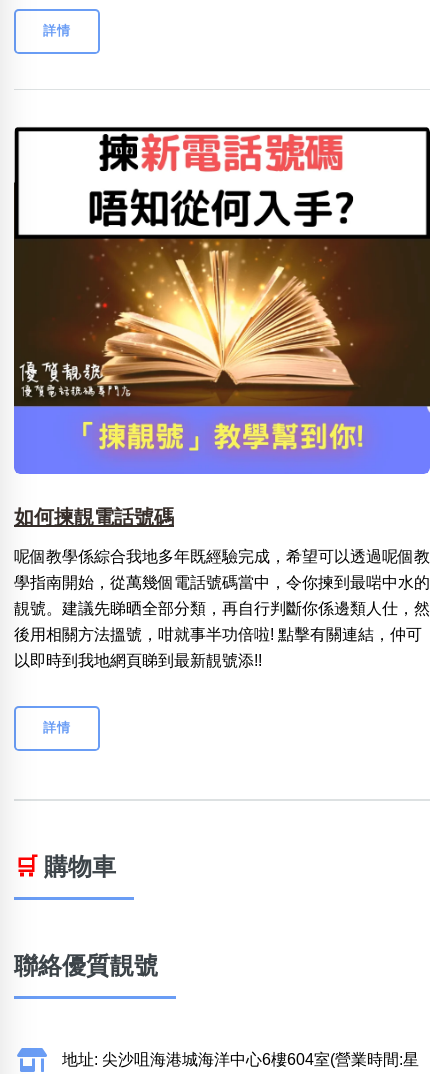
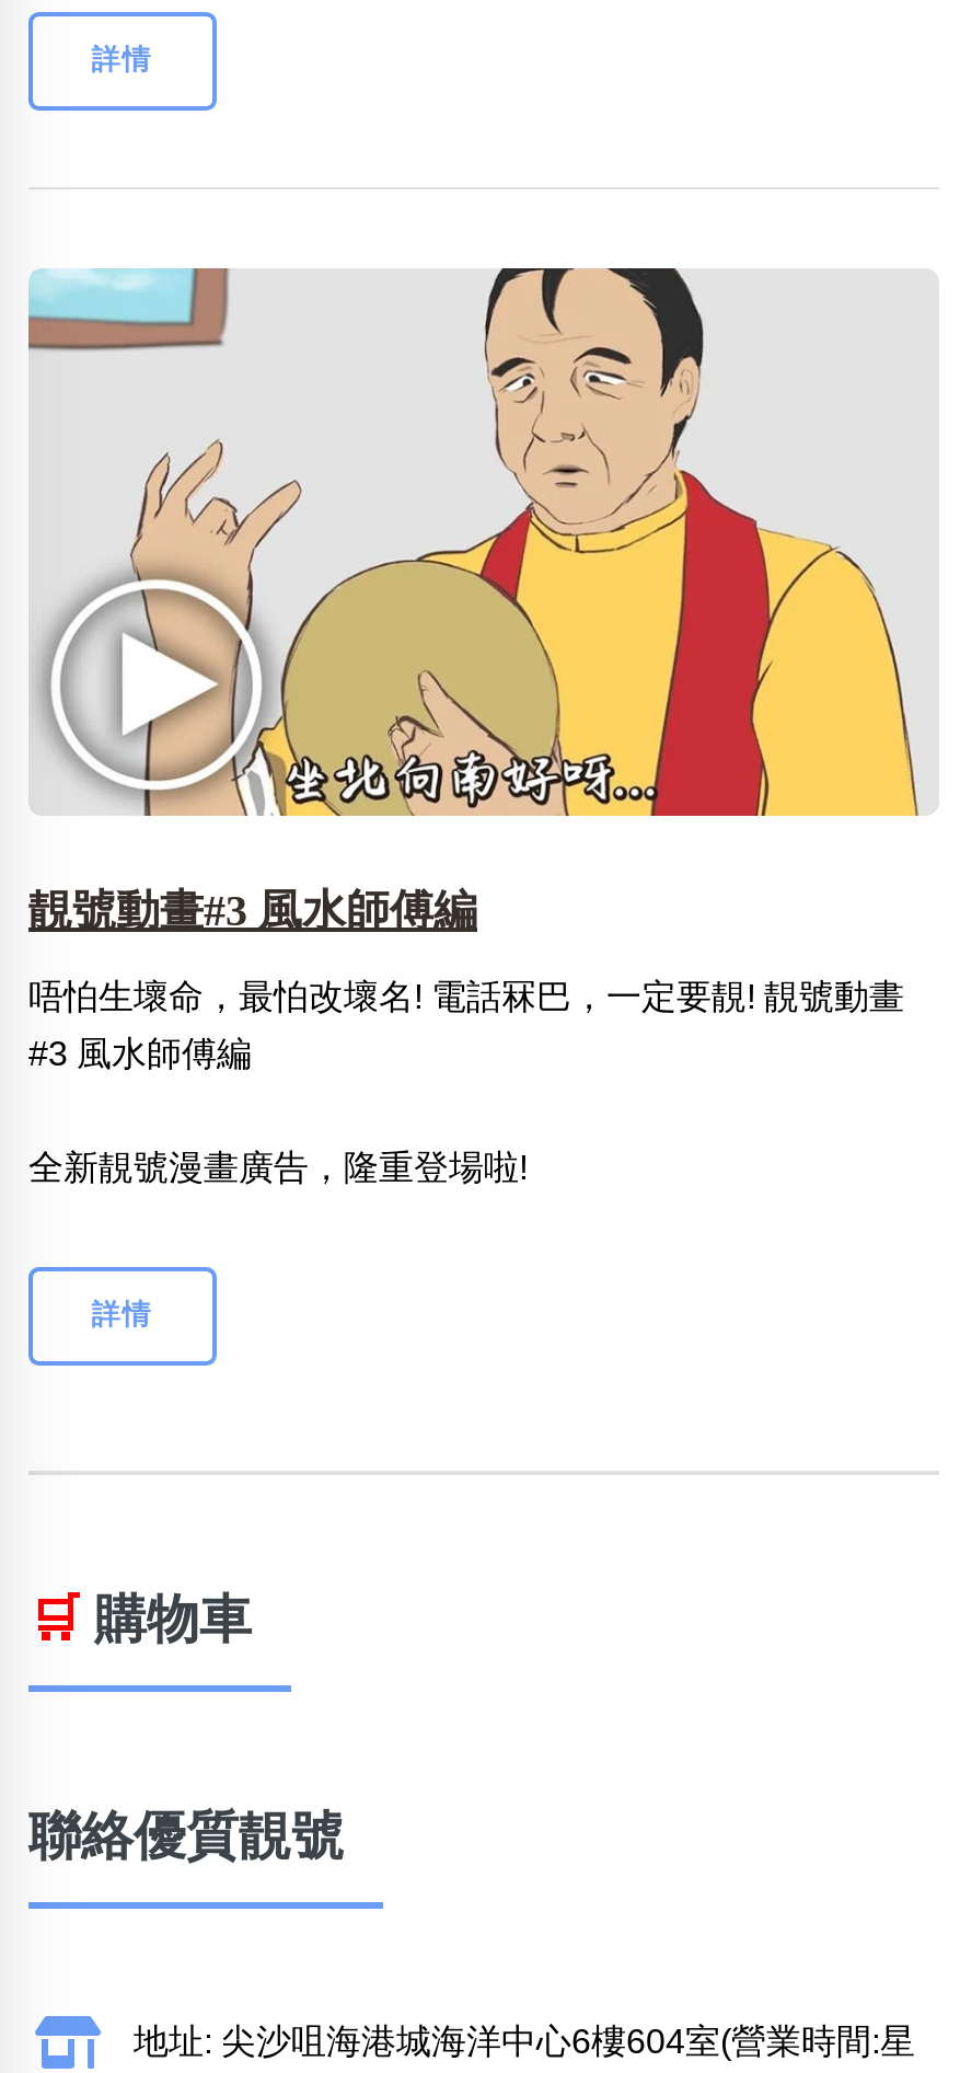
[13,126,431,669] [image] | 如何揀靚電話號碼 | 呢個教學係綜合我地多年既經驗完成，希望可以透過呢個教 | 學指南開始，從萬幾個電話號碼當中，令你揀到最啱中水的 | 靚號。建議先睇晒全部分類，再自行判斷你係邊類人仕，然 | 後用相關方法搵號，咁就事半功倍啦! 點擊有關連結，仲可 | 以即時到我地網頁睇到最新靚號添!! -> [28,266,939,1186] [image] | 靚號動畫#3 風水師傅編 | 唔怕生壞命，最怕改壞名! 電話冧巴，一定要靚! 靚號動畫 | #3 風水師傅編 | 全新靚號漫畫廣告，隆重登場啦!

